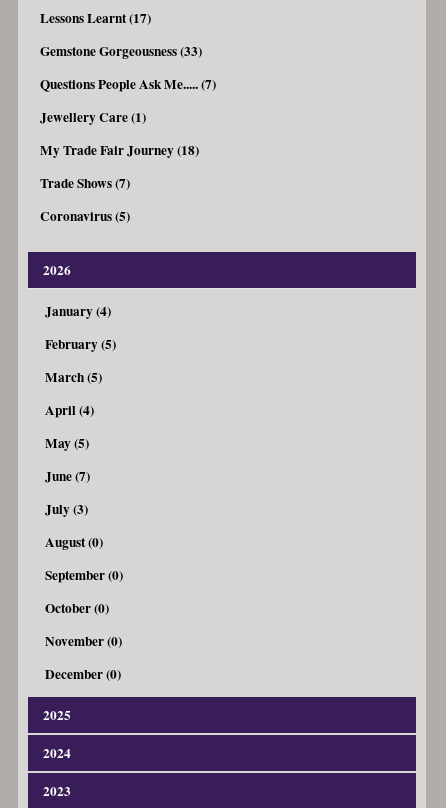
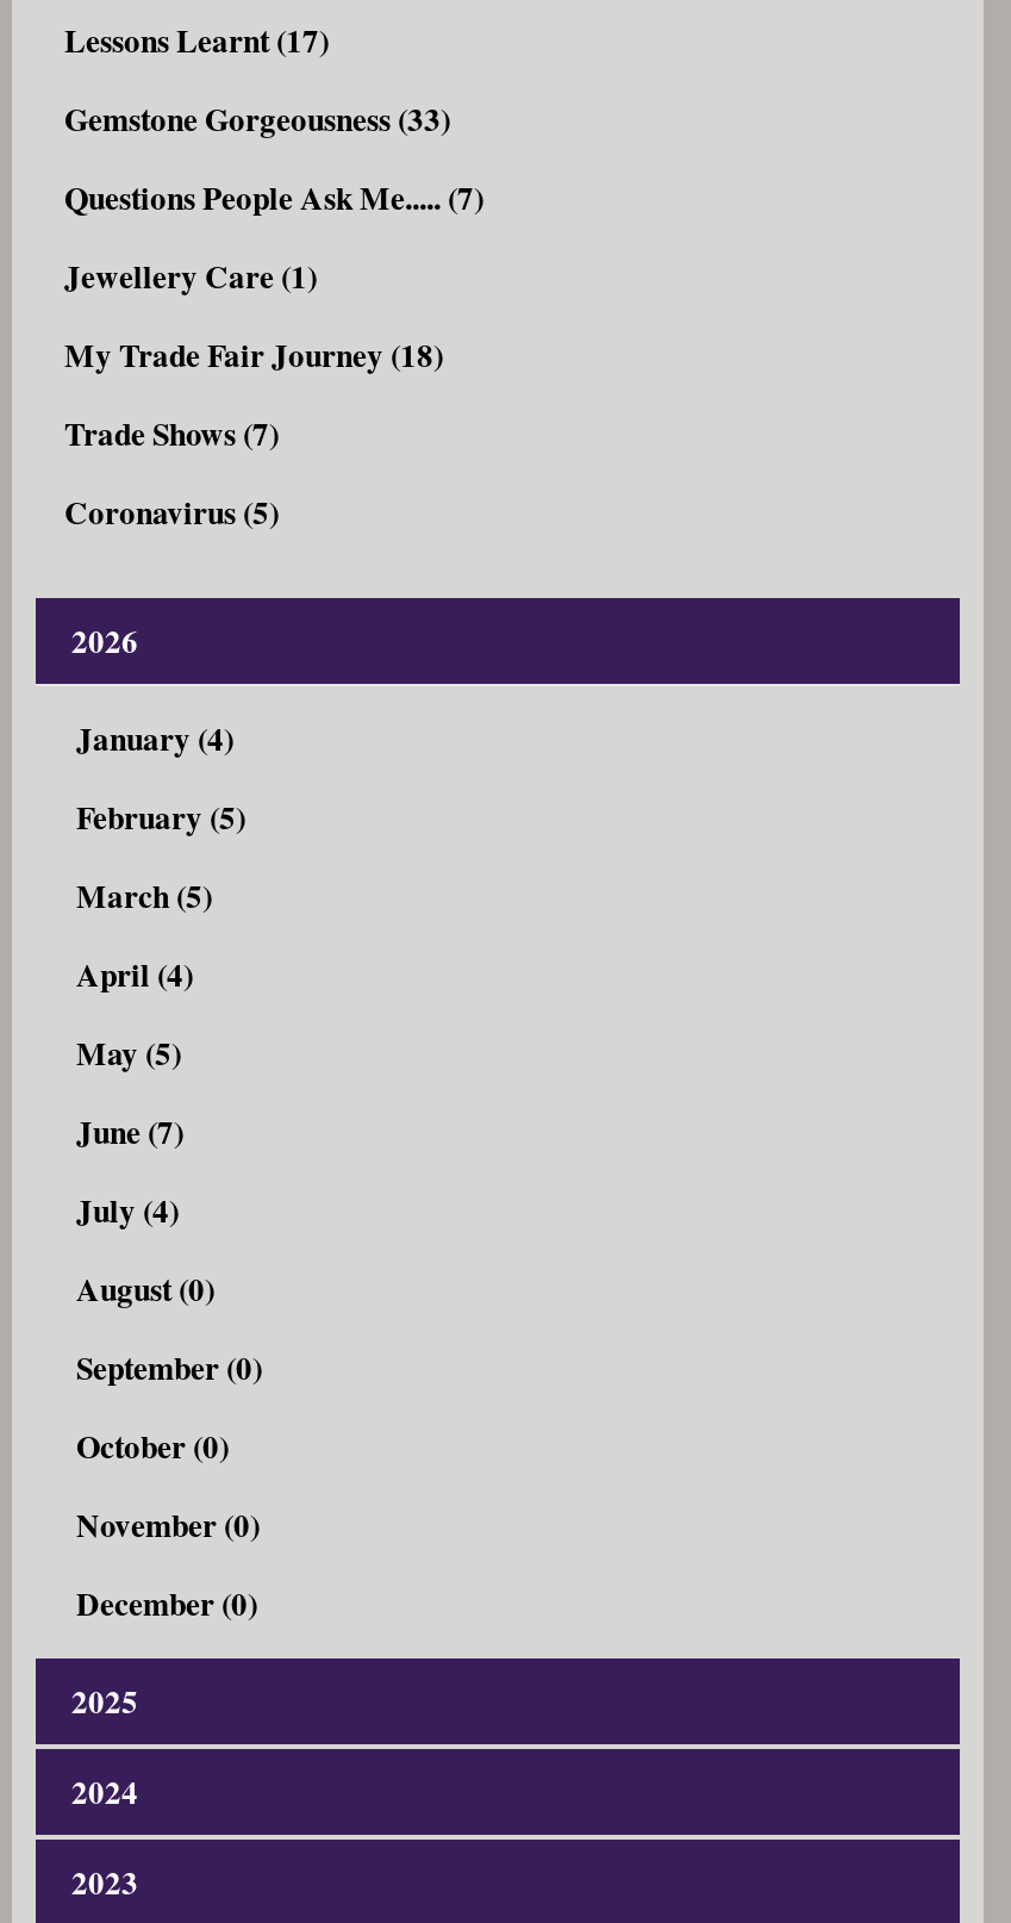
[45,499,88,519] July (3) -> [76,1186,179,1234] July (4)

